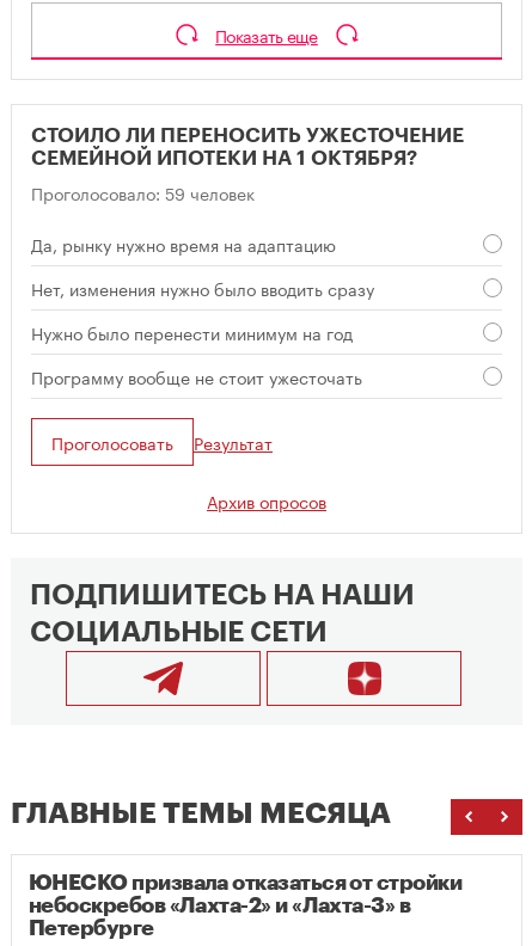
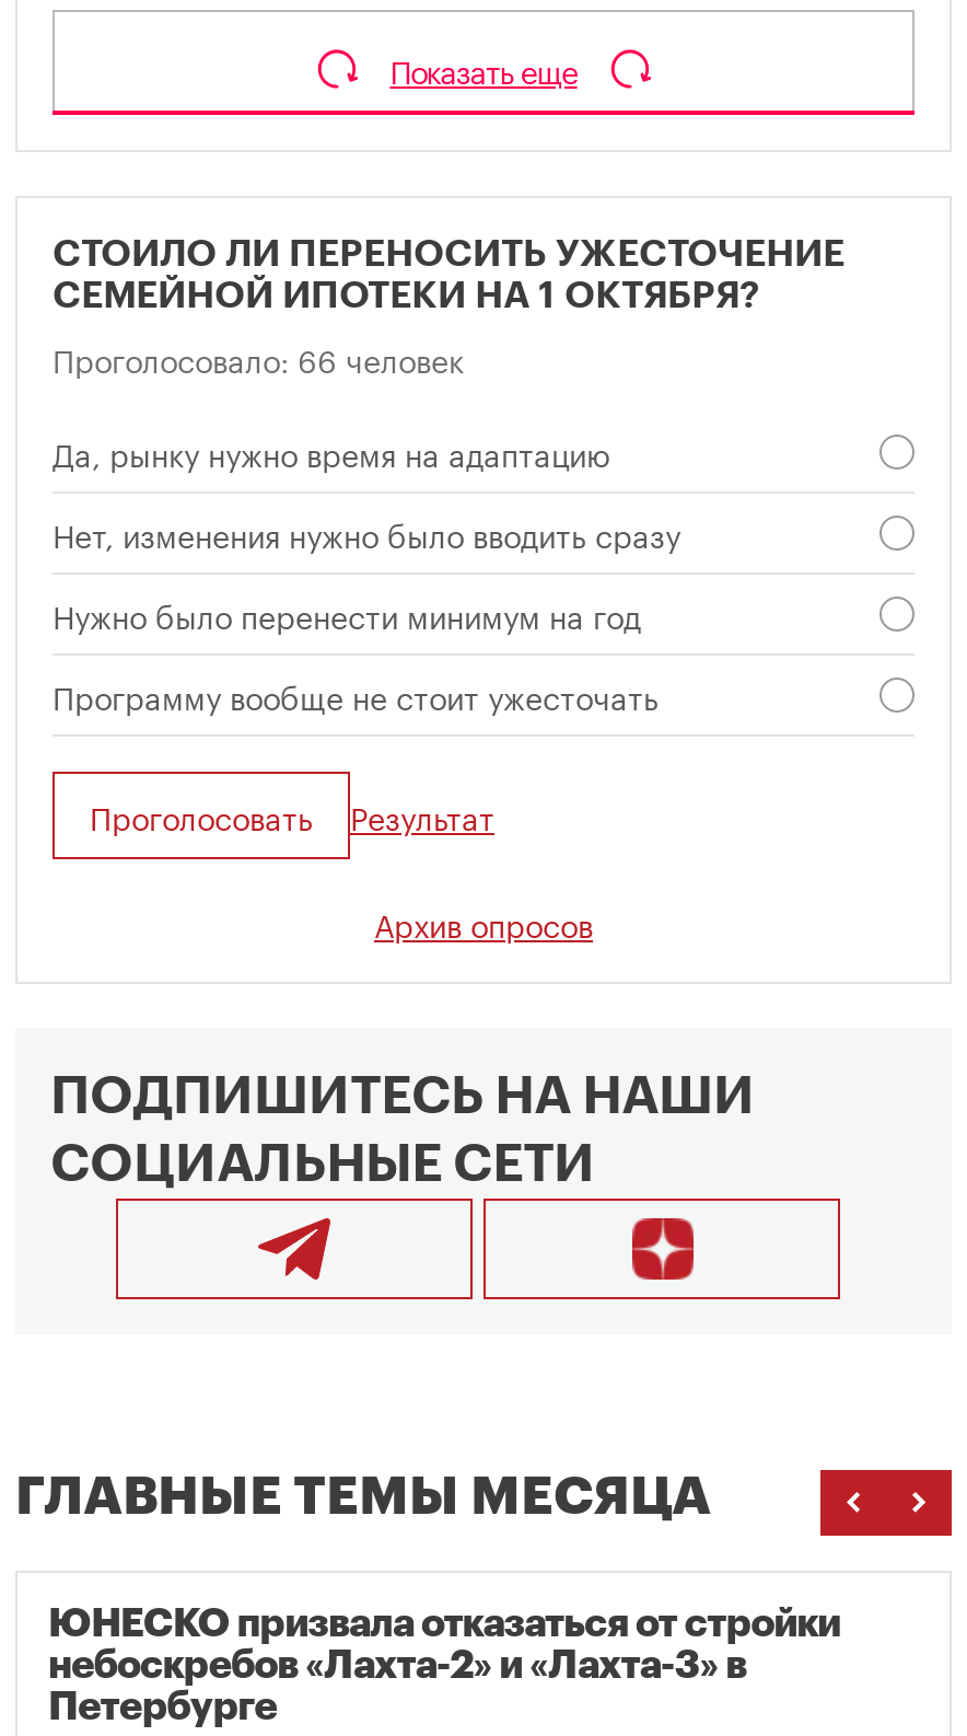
[31,179,255,205] Проголосовало: 59 человек -> [53,334,464,382] Проголосовало: 66 человек

